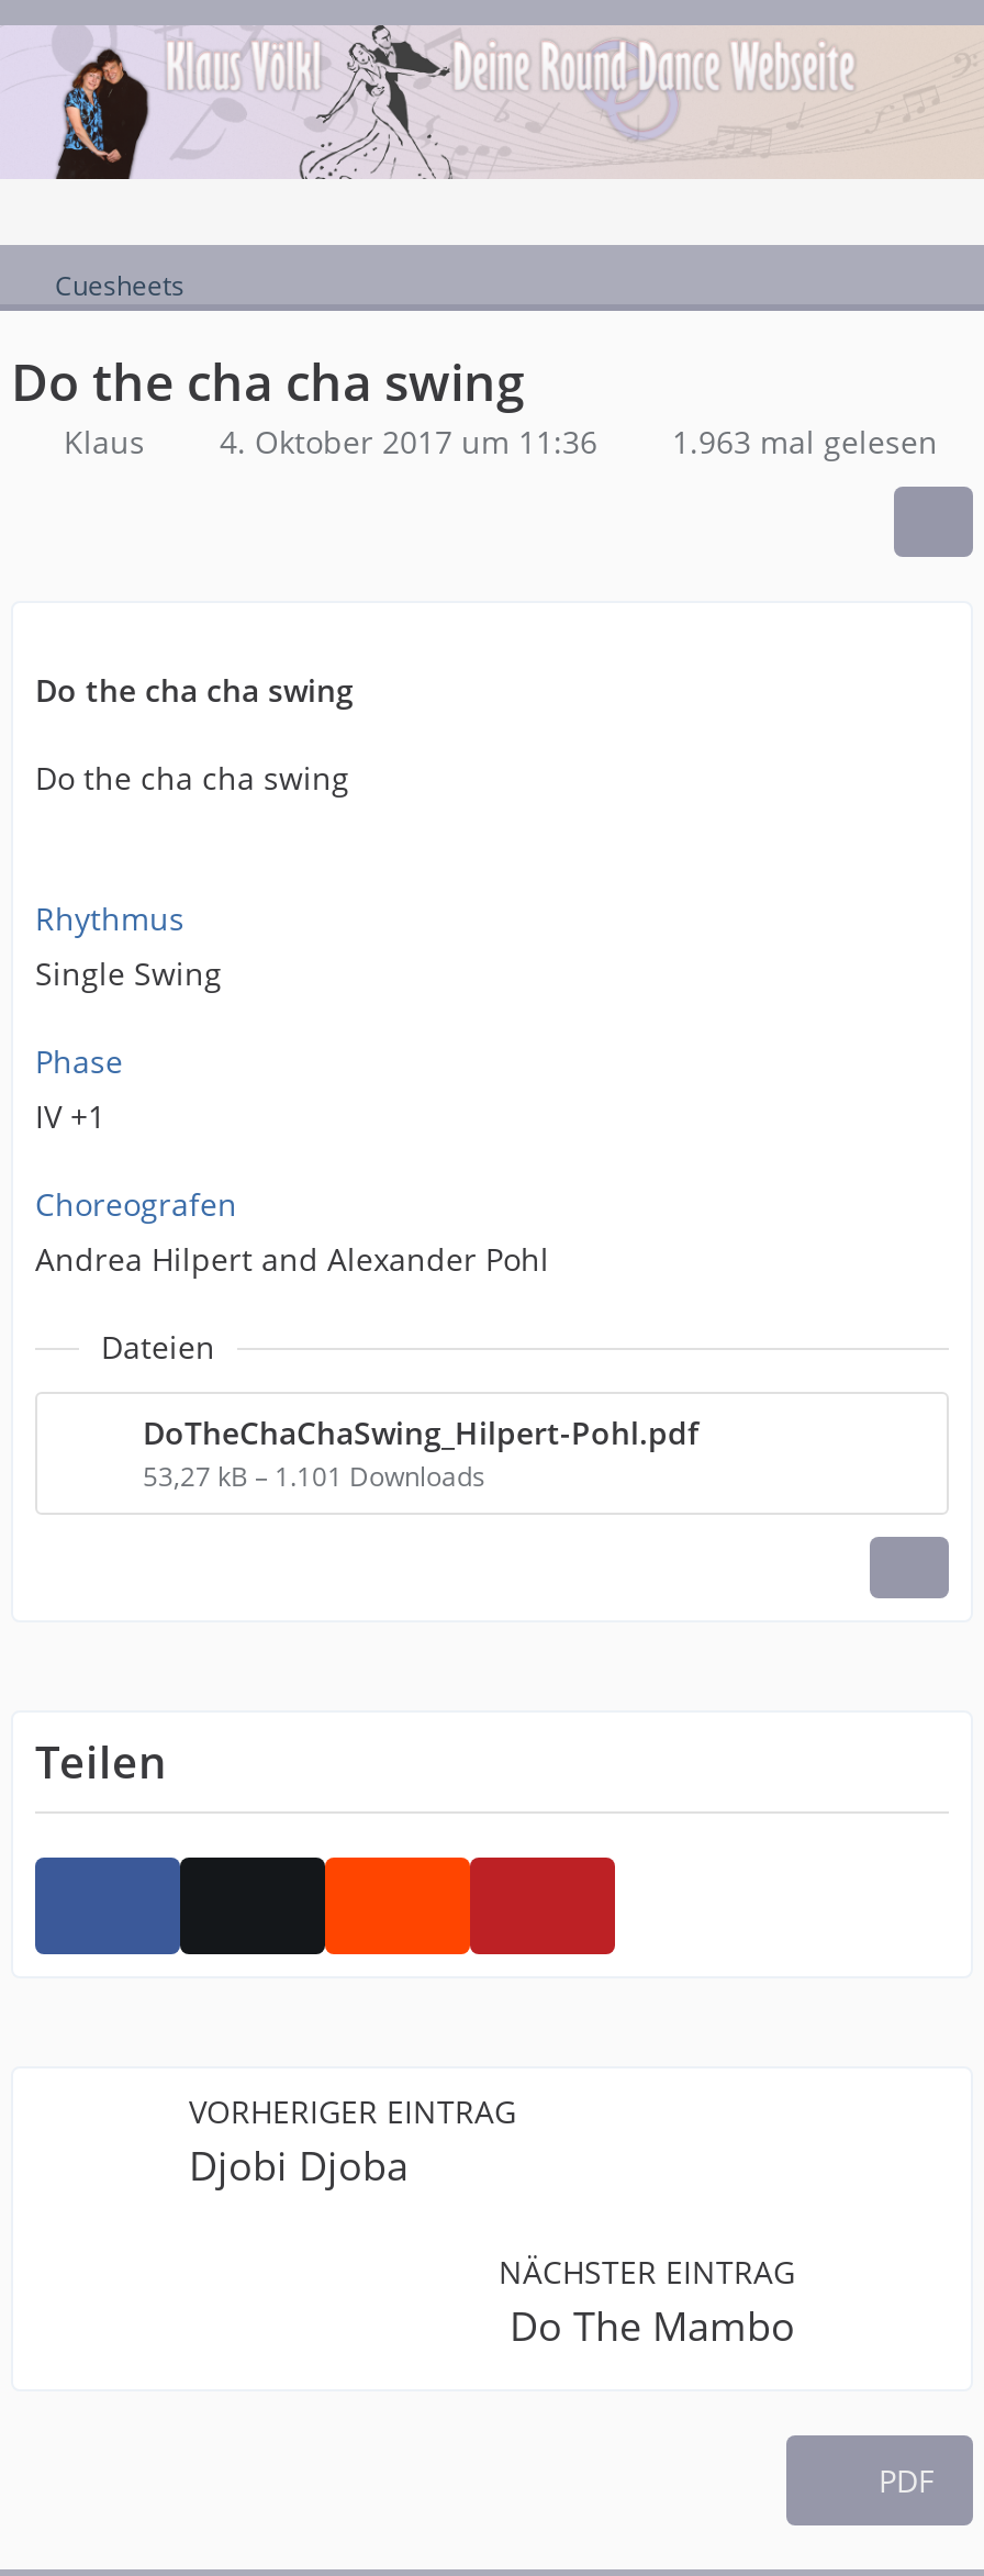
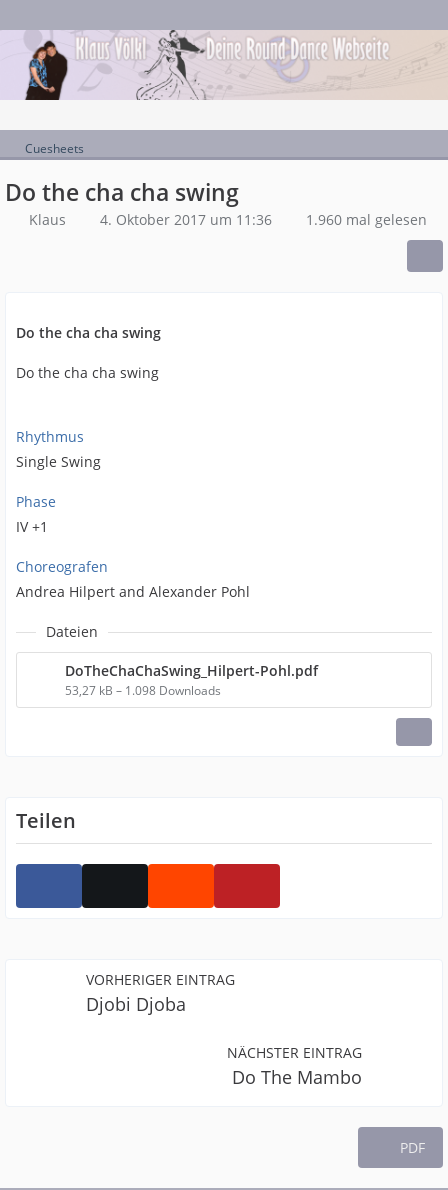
[64,421,938,462] Klaus 4. Oktober 2017 um 11:36 1.963 mal gelesen -> [29,210,427,229] Klaus 4. Oktober 2017 um 11:36 1.960 mal gelesen
[143,1458,485,1495] 53,27 kB – 1.101 Downloads -> [65,682,221,699] 53,27 kB – 1.098 Downloads

